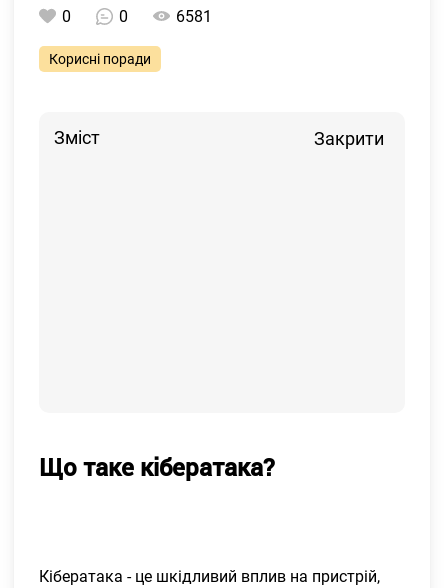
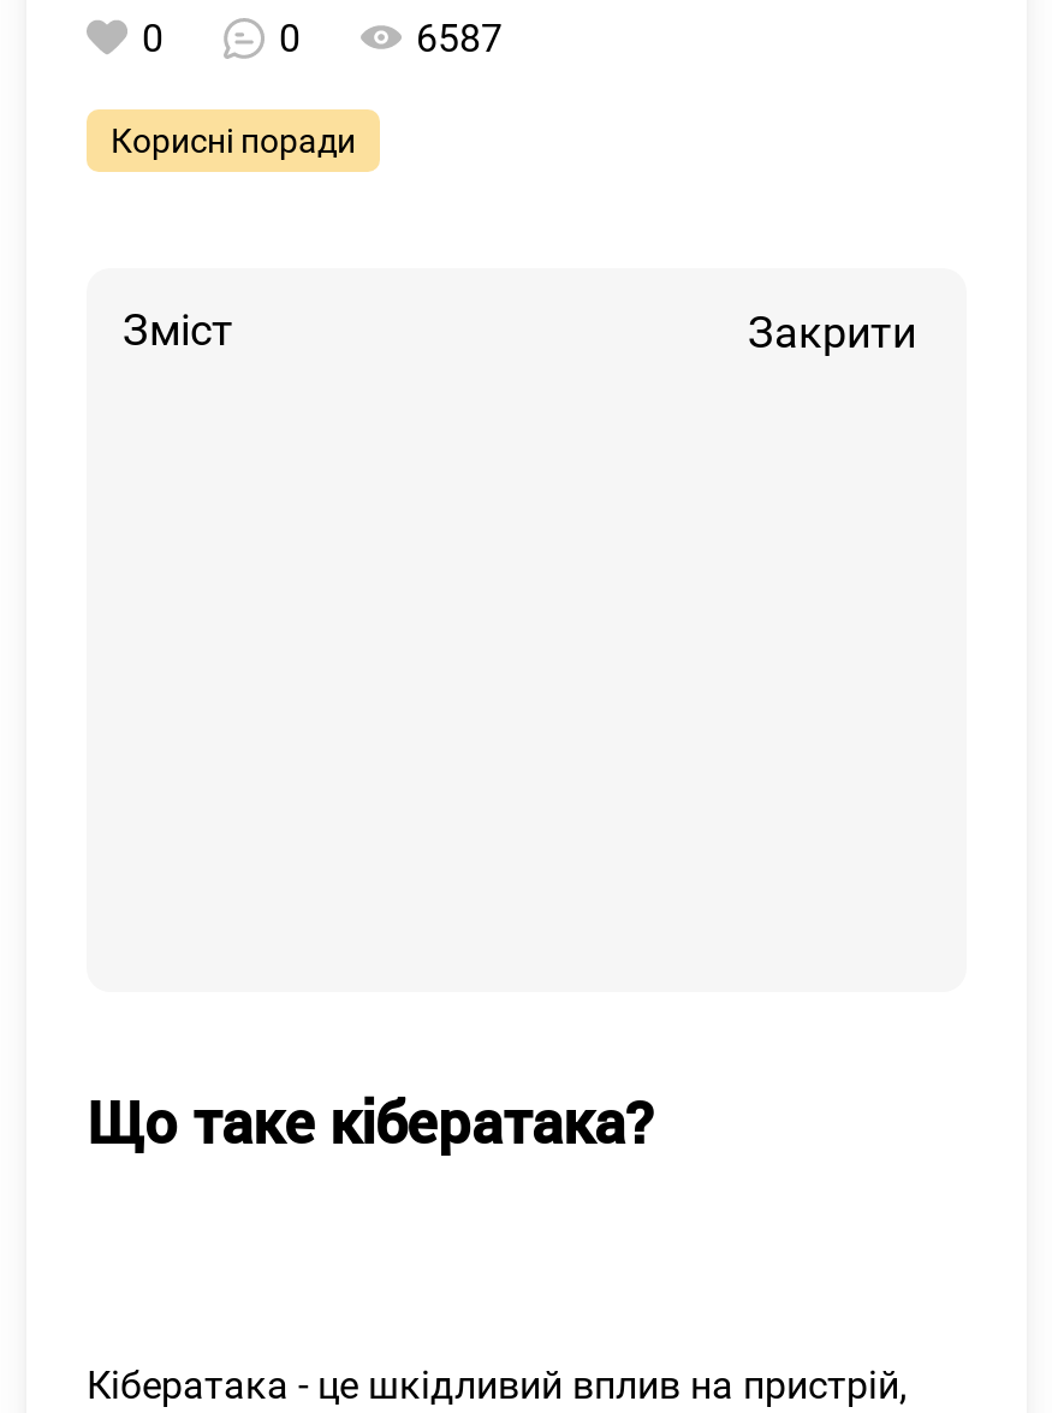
[176,7,212,26] 6581 -> [416,15,503,61] 6587

